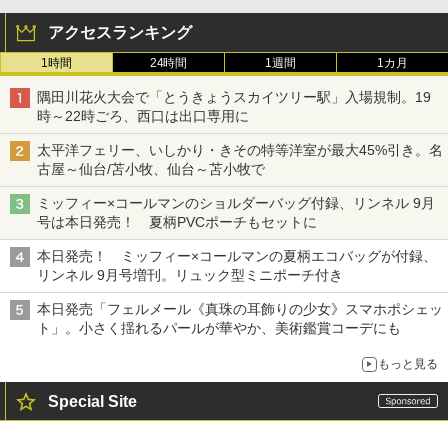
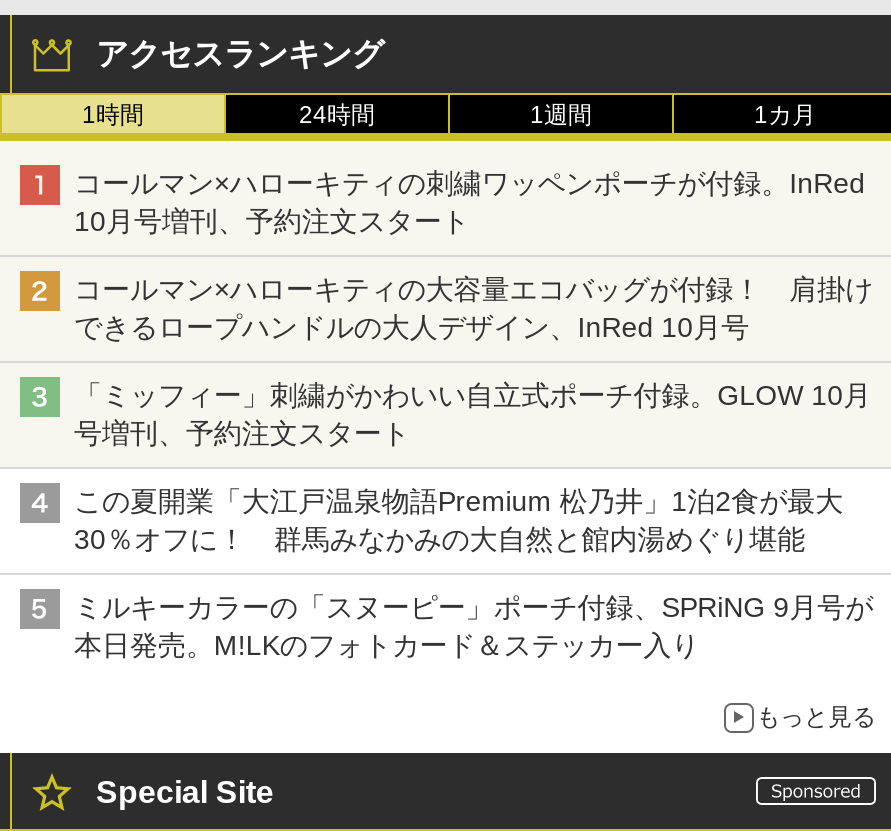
[37,89,431,124] 隅田川花火大会で「とうきょうスカイツリー駅」入場規制。19 | 時～22時ごろ、西口は出口専用に -> [74,167,865,237] コールマン×ハローキティの刺繍ワッペンポーチが付録。InRed | 10月号増刊、予約注文スタート
[37,142,443,177] 太平洋フェリー、いしかり・きその特等洋室が最大45%引き。名 | 古屋～仙台/苫小牧、仙台～苫小牧で -> [74,273,873,343] コールマン×ハローキティの大容量エコバッグが付録！ 肩掛け | できるロープハンドルの大人デザイン、InRed 10月号
[37,195,435,230] ミッフィー×コールマンのショルダーバッグ付録、リンネル 9月 | 号は本日発売！ 夏柄PVCポーチもセットに -> [74,379,871,449] 「ミッフィー」刺繍がかわいい自立式ポーチ付録。GLOW 10月 | 号増刊、予約注文スタート
[37,248,437,283] 本日発売！ ミッフィー×コールマンの夏柄エコバッグが付録、 | リンネル 9月号増刊。リュック型ミニポーチ付き -> [74,485,843,555] この夏開業「大江戸温泉物語Premium 松乃井」1泊2食が最大 | 30％オフに！ 群馬みなかみの大自然と館内湯めぐり堪能
[37,301,443,336] 本日発売「フェルメール《真珠の耳飾りの少女》スマホポシェッ | ト」。小さく揺れるパールが華やか、美術鑑賞コーデにも -> [74,591,873,661] ミルキーカラーの「スヌーピー」ポーチ付録、SPRiNG 9月号が | 本日発売。M!LKのフォトカード＆ステッカー入り

